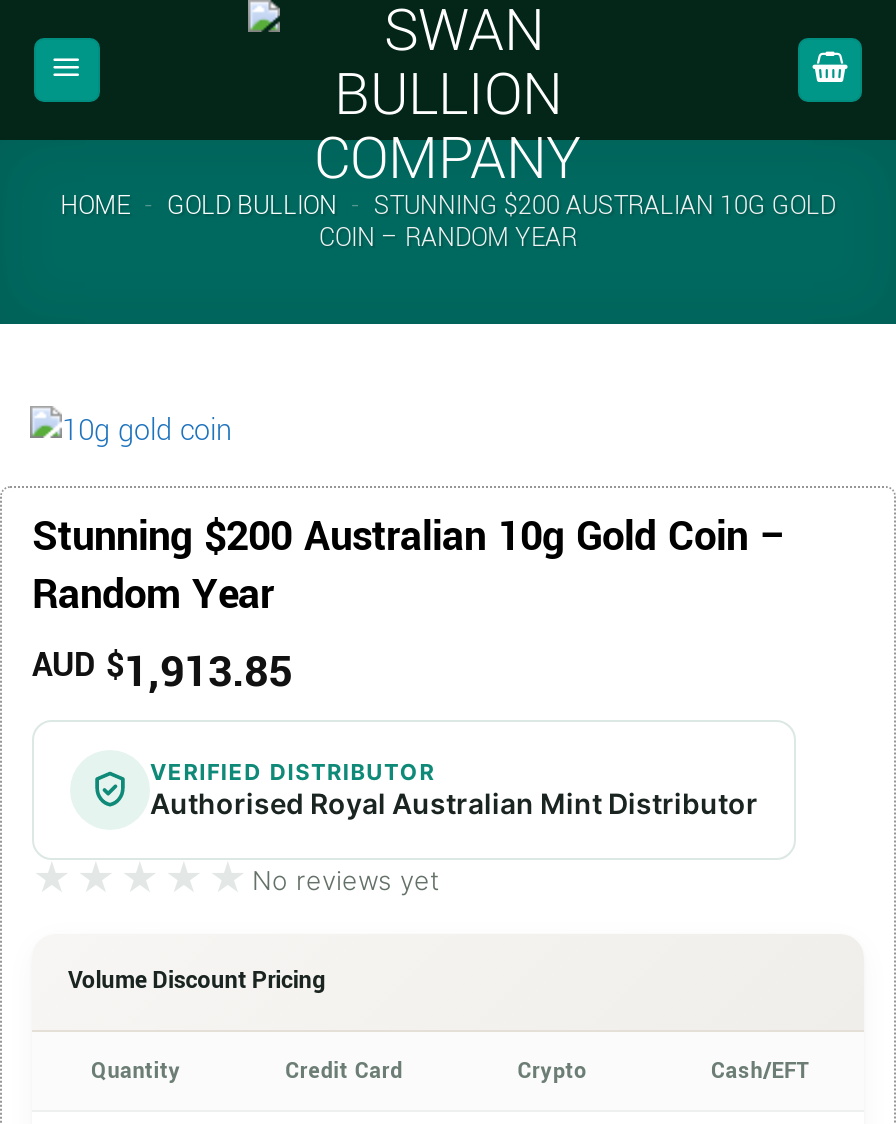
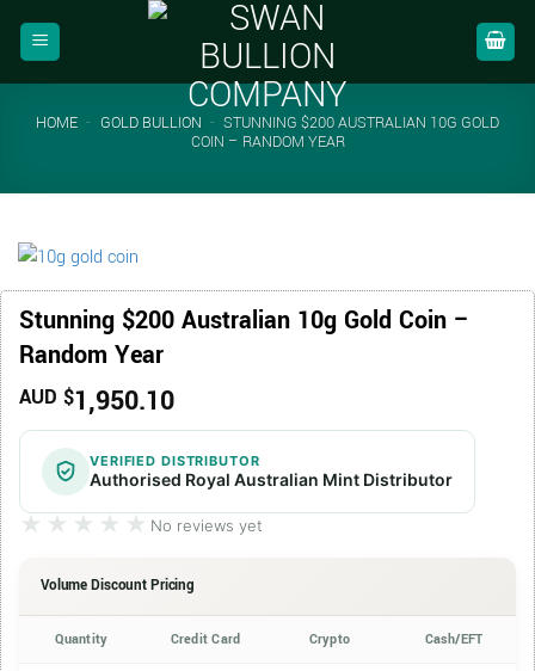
[32,639,292,703] AUD $1,913.85 -> [19,382,174,420] AUD $1,950.10

